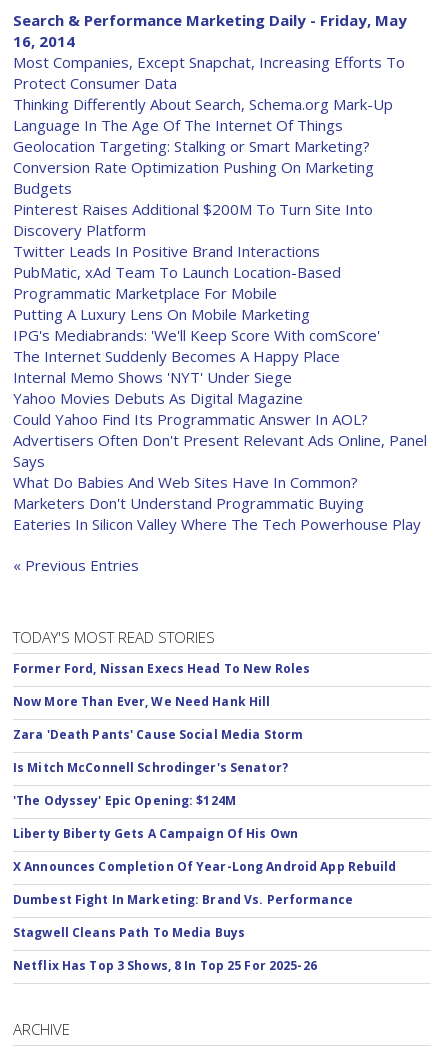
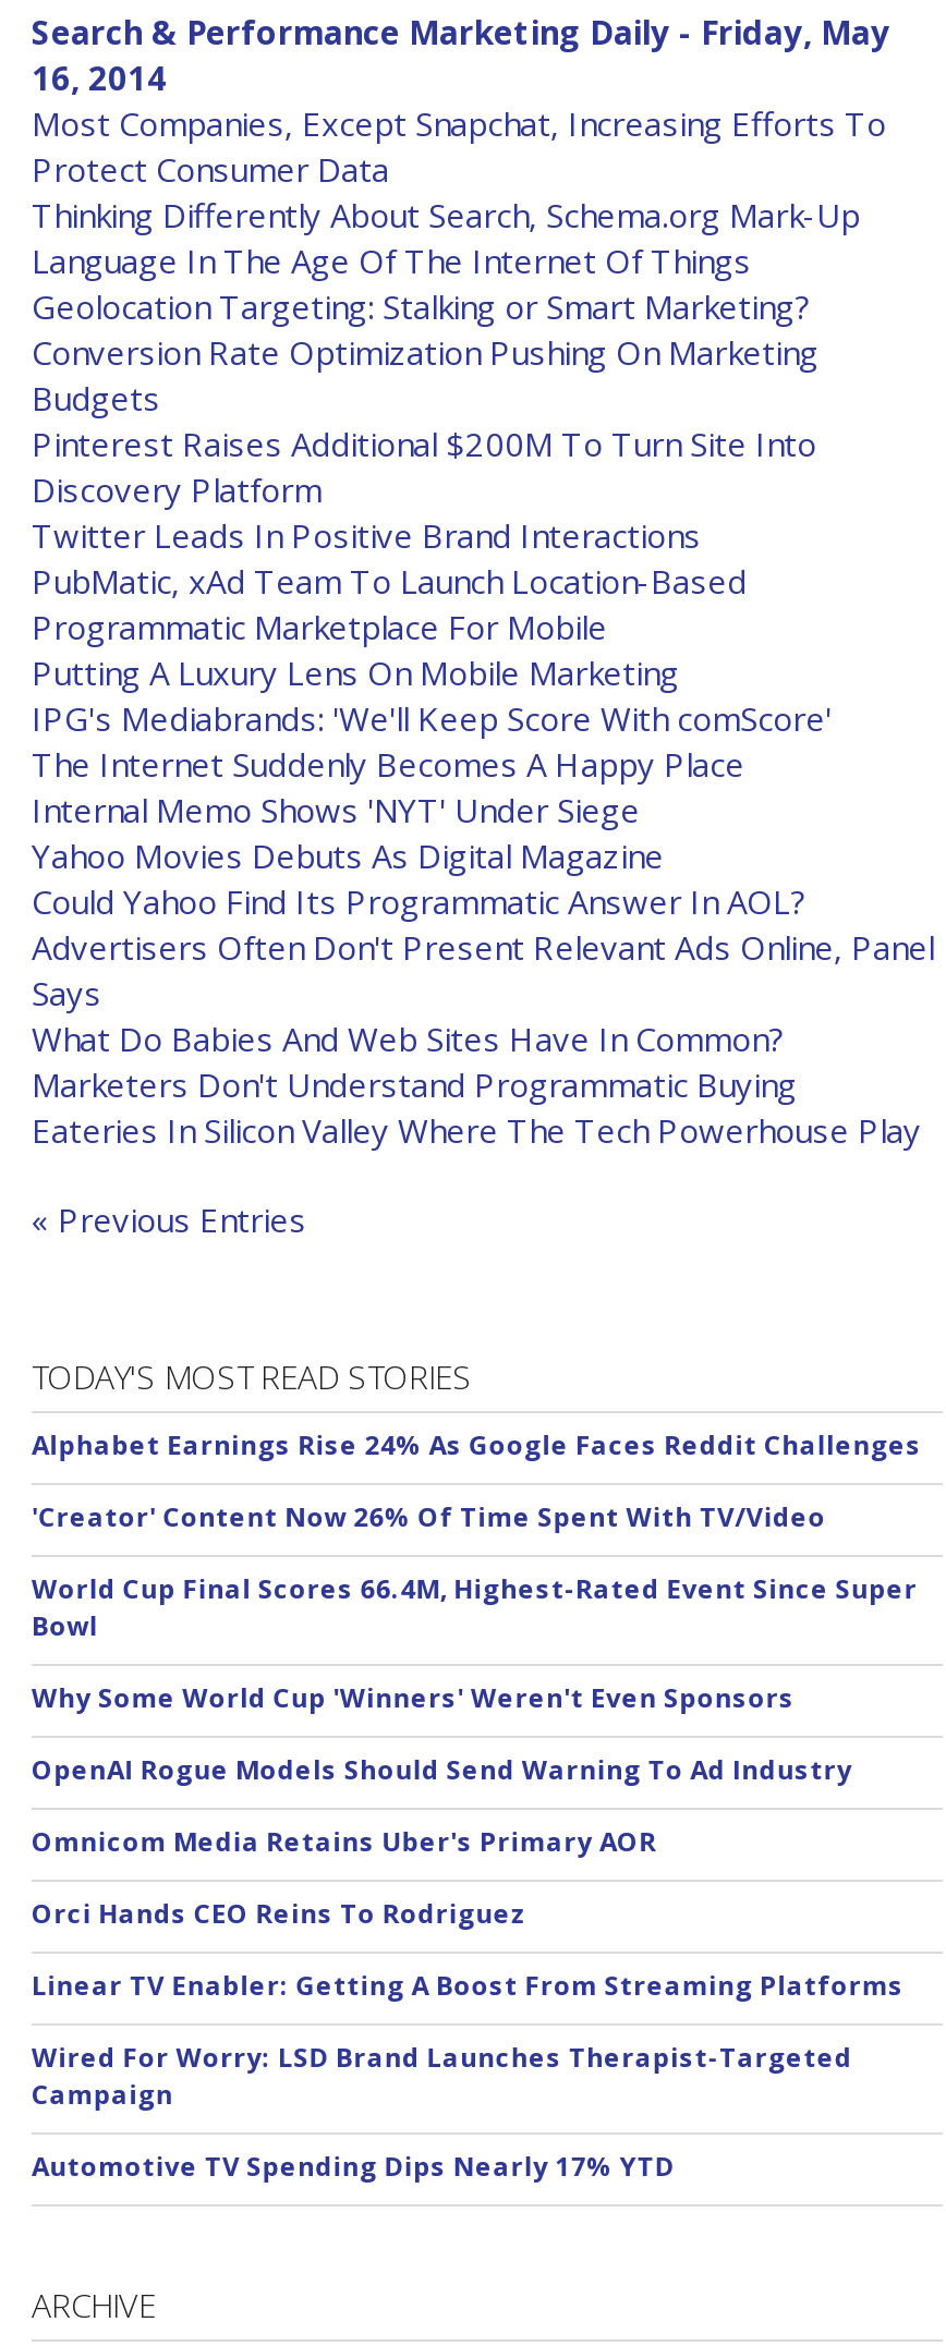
[13,660,310,677] Former Ford, Nissan Execs Head To New Roles -> [32,1426,921,1463] Alphabet Earnings Rise 24% As Google Faces Reddit Challenges
[13,693,270,710] Now More Than Ever, We Need Hank Hill -> [32,1498,826,1535] 'Creator' Content Now 26% Of Time Spent With TV/Video
[13,726,303,743] Zara 'Death Pants' Cause Social Media Storm -> [32,1570,917,1644] World Cup Final Scores 66.4M, Highest-Rated Event Since Super | Bowl
[13,759,288,776] Is Mitch McConnell Schrodinger's Senator? -> [32,1679,795,1716] Why Some World Cup 'Winners' Weren't Even Sponsors
[13,792,236,809] 'The Odyssey' Epic Opening: $124M -> [32,1751,852,1788] OpenAI Rogue Models Should Send Warning To Ad Industry
[13,825,298,842] Liberty Biberty Gets A Campaign Of His Own -> [32,1823,657,1860] Omnicom Media Retains Uber's Primary AOR
[13,858,397,875] X Announces Completion Of Year-Long Android App Rebuild -> [32,1895,526,1932] Orci Hands CEO Reins To Rodriguez
[13,891,353,908] Dumbest Fight In Marketing: Brand Vs. Performance -> [32,1967,904,2004] Linear TV Enabler: Getting A Boost From Streaming Platforms
[13,924,245,941] Stagwell Cleans Path To Media Buys -> [32,2039,852,2113] Wired For Worry: LSD Brand Launches Therapist-Targeted | Campaign
[13,957,317,974] Netflix Has Top 3 Shows, 8 In Top 25 For 2025-26 -> [32,2148,675,2185] Automotive TV Spending Dips Nearly 17% YTD

